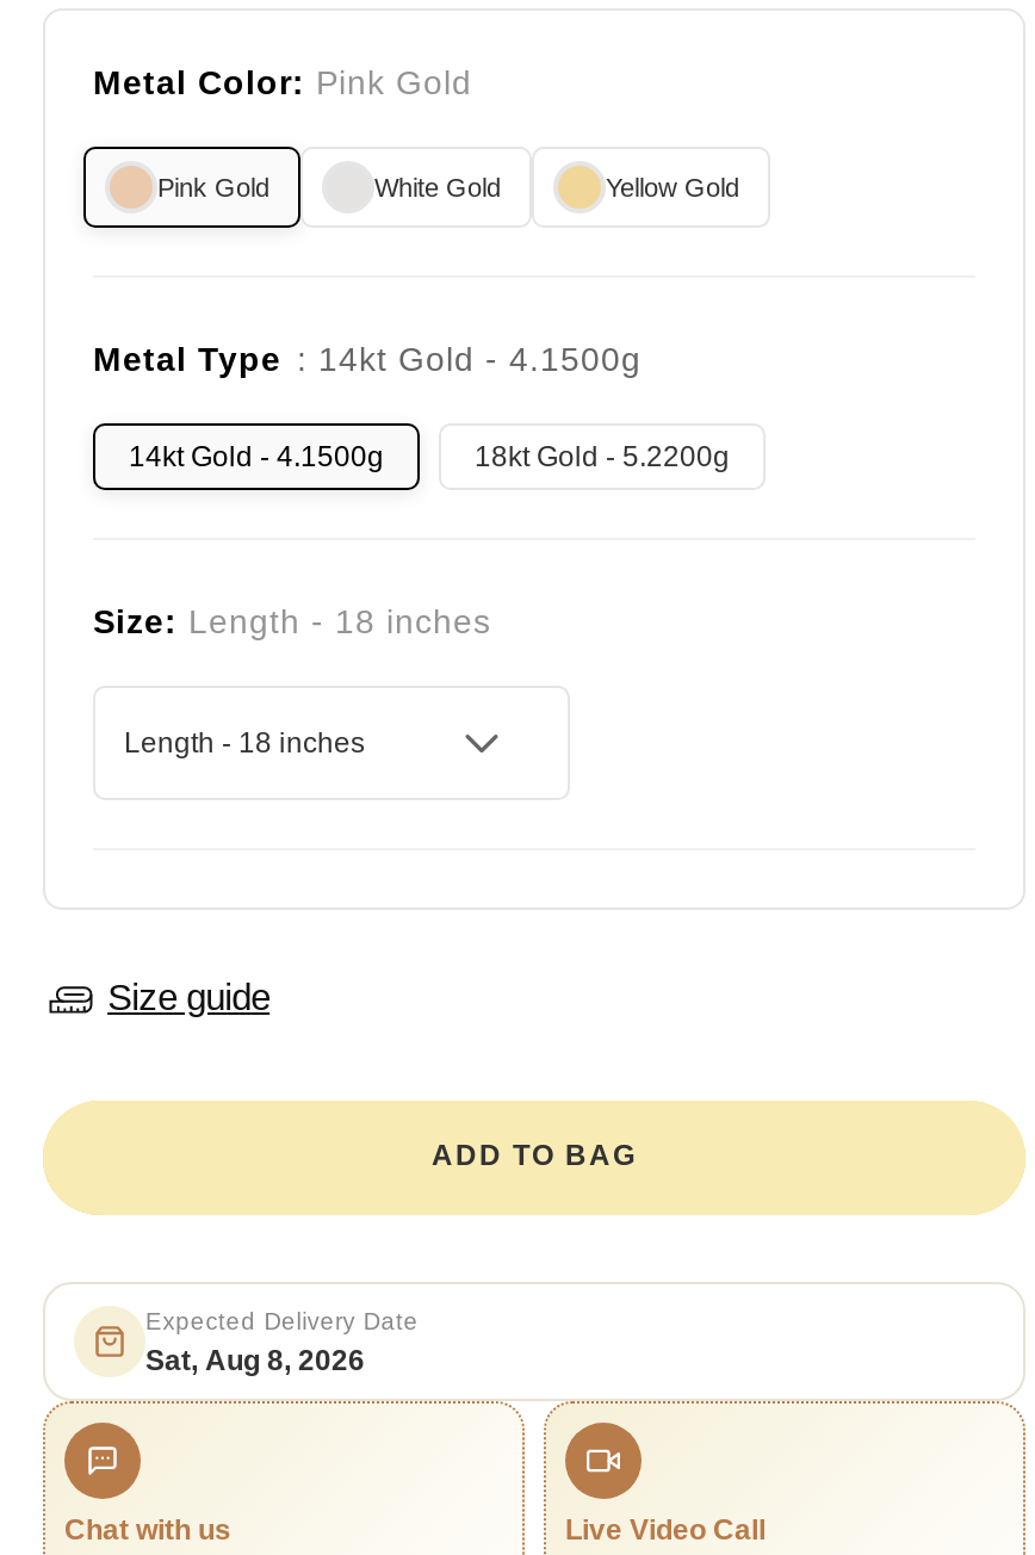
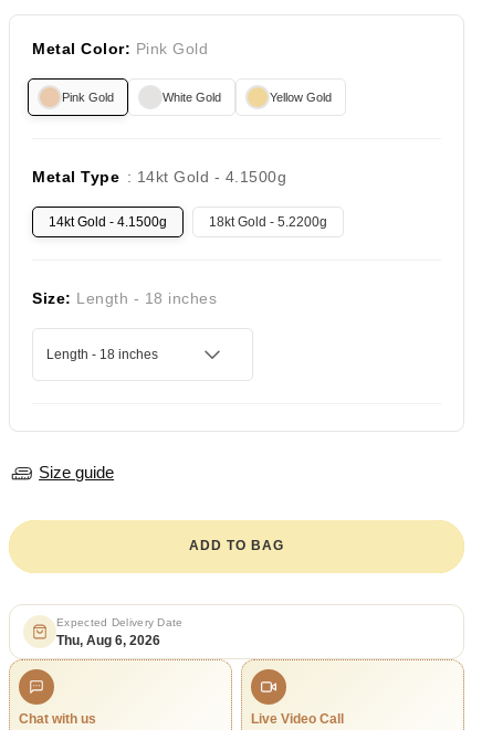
[145,1344,365,1378] Sat, Aug 8, 2026 -> [56,632,160,648] Thu, Aug 6, 2026

